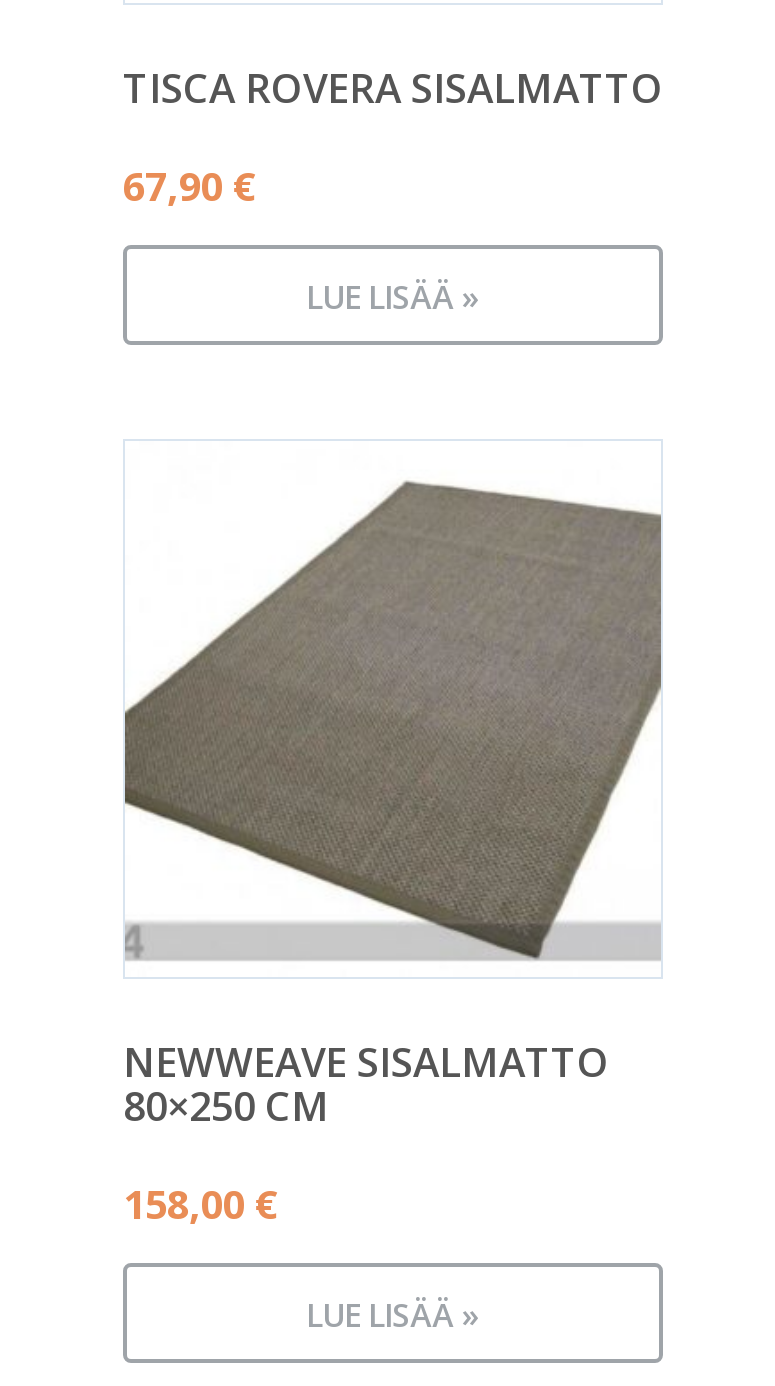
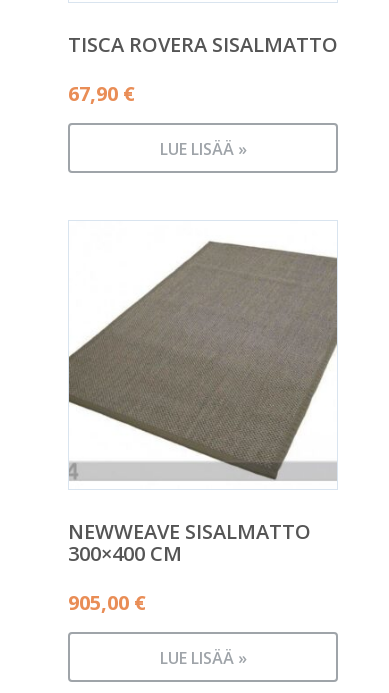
[123,1079,329,1133] 80×250 CM -> [68,540,182,567] 300×400 CM
[123,1177,279,1231] 158,00 € -> [68,589,146,616] 905,00 €

